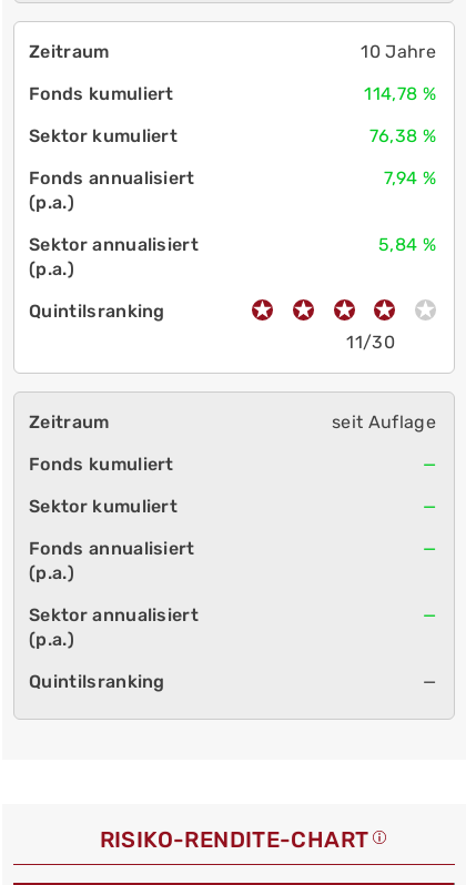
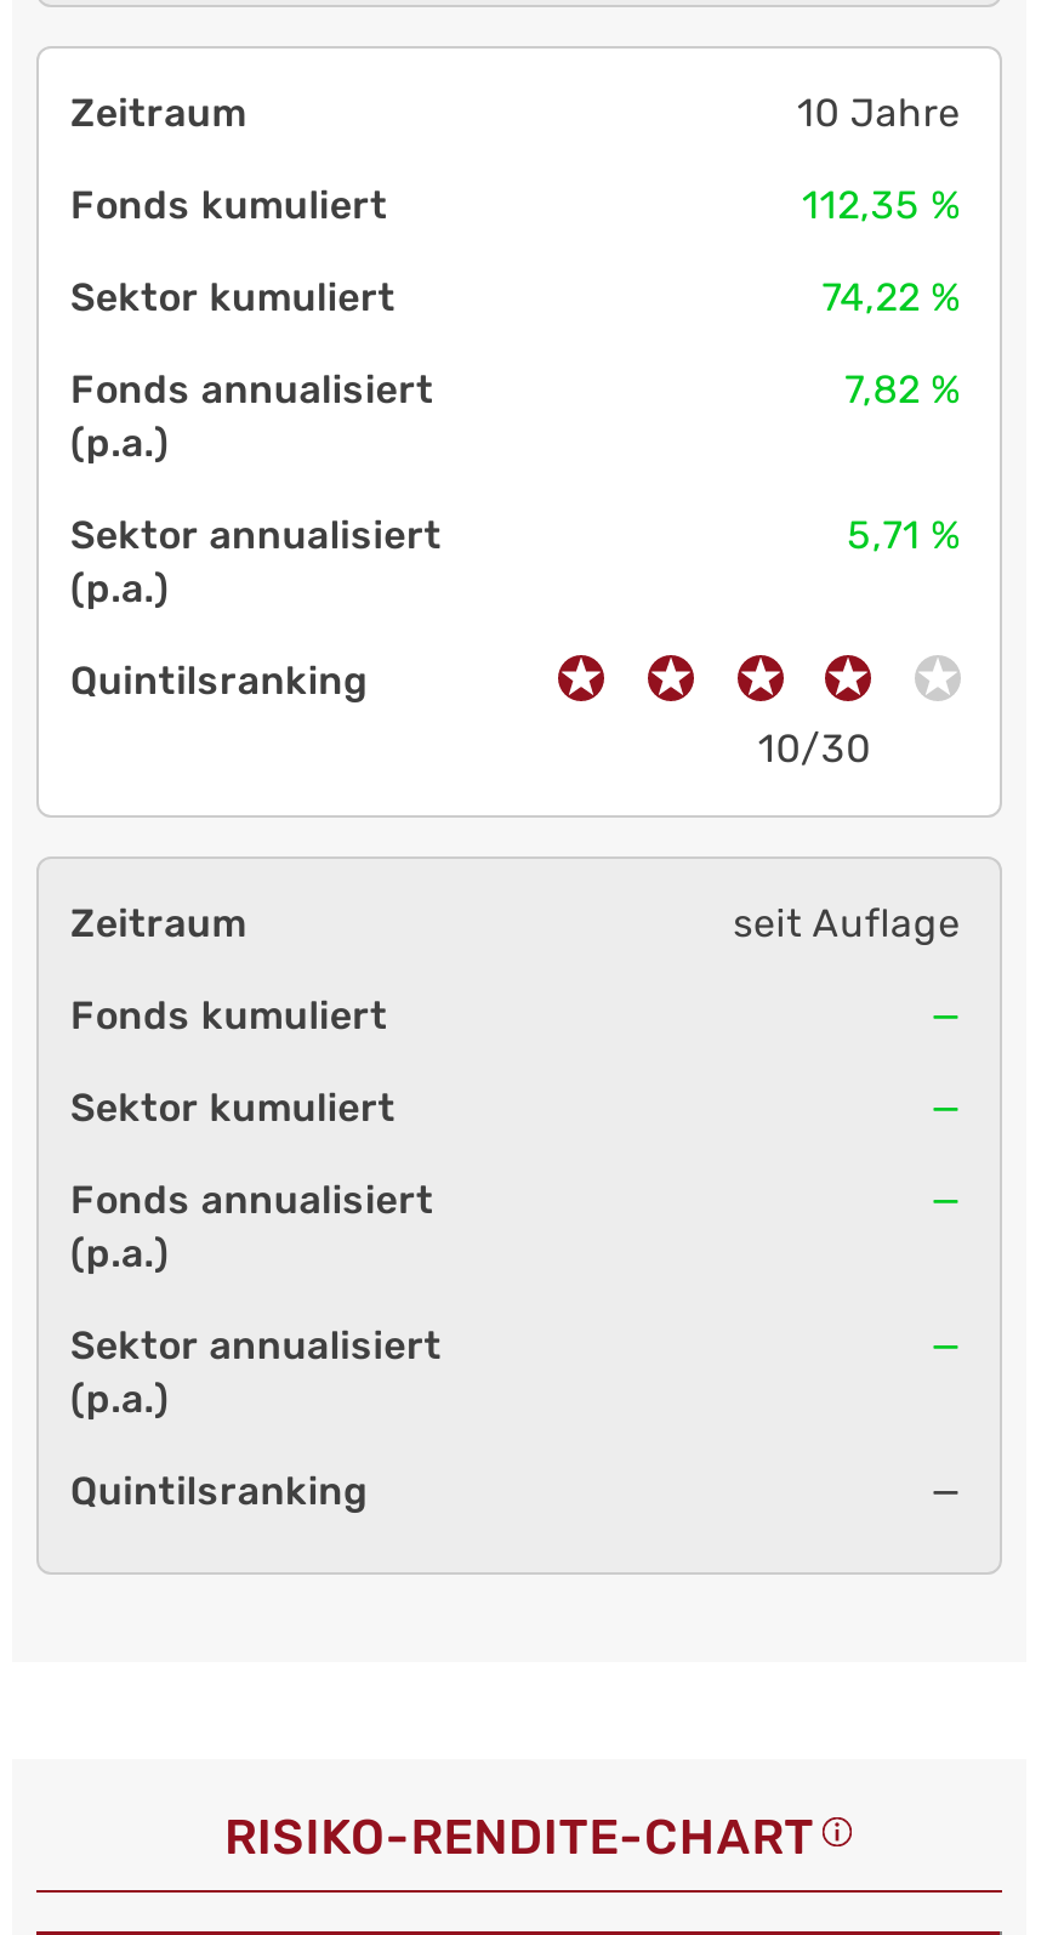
[364,83,436,104] 114,78 % -> [802,181,961,227] 112,35 %
[369,125,436,146] 76,38 % -> [822,273,961,320] 74,22 %
[384,167,436,188] 7,94 % -> [845,366,961,412] 7,82 %
[378,234,436,255] 5,84 % -> [847,511,961,557] 5,71 %
[347,331,395,352] 11/30 -> [758,725,871,771] 10/30

